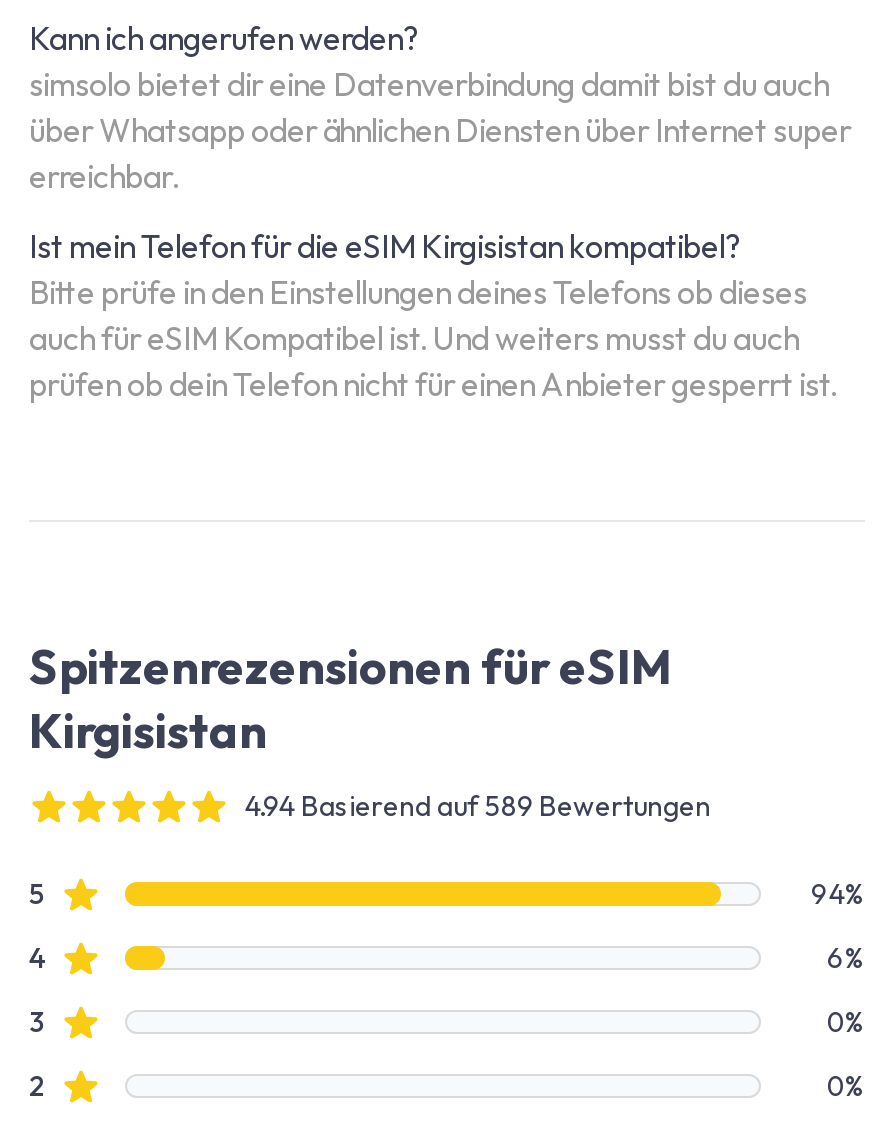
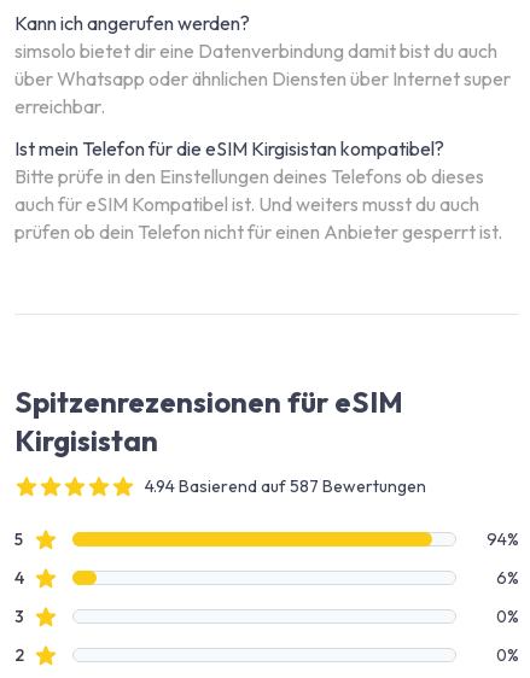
[245,788,711,824] 4.94 Basierend auf 589 Bewertungen -> [145,475,426,497] 4.94 Basierend auf 587 Bewertungen

